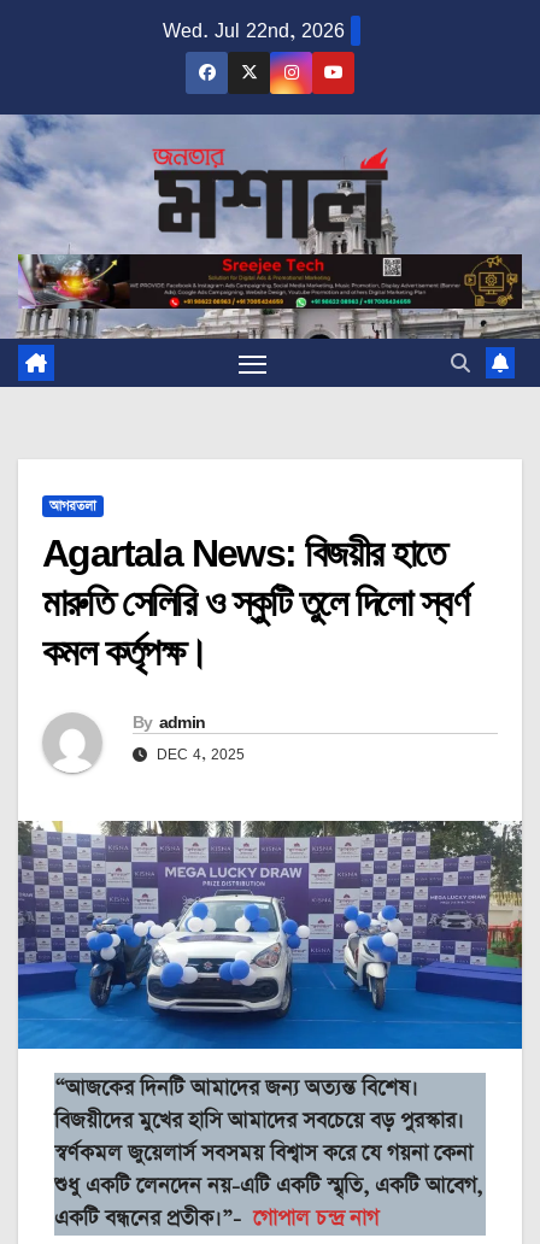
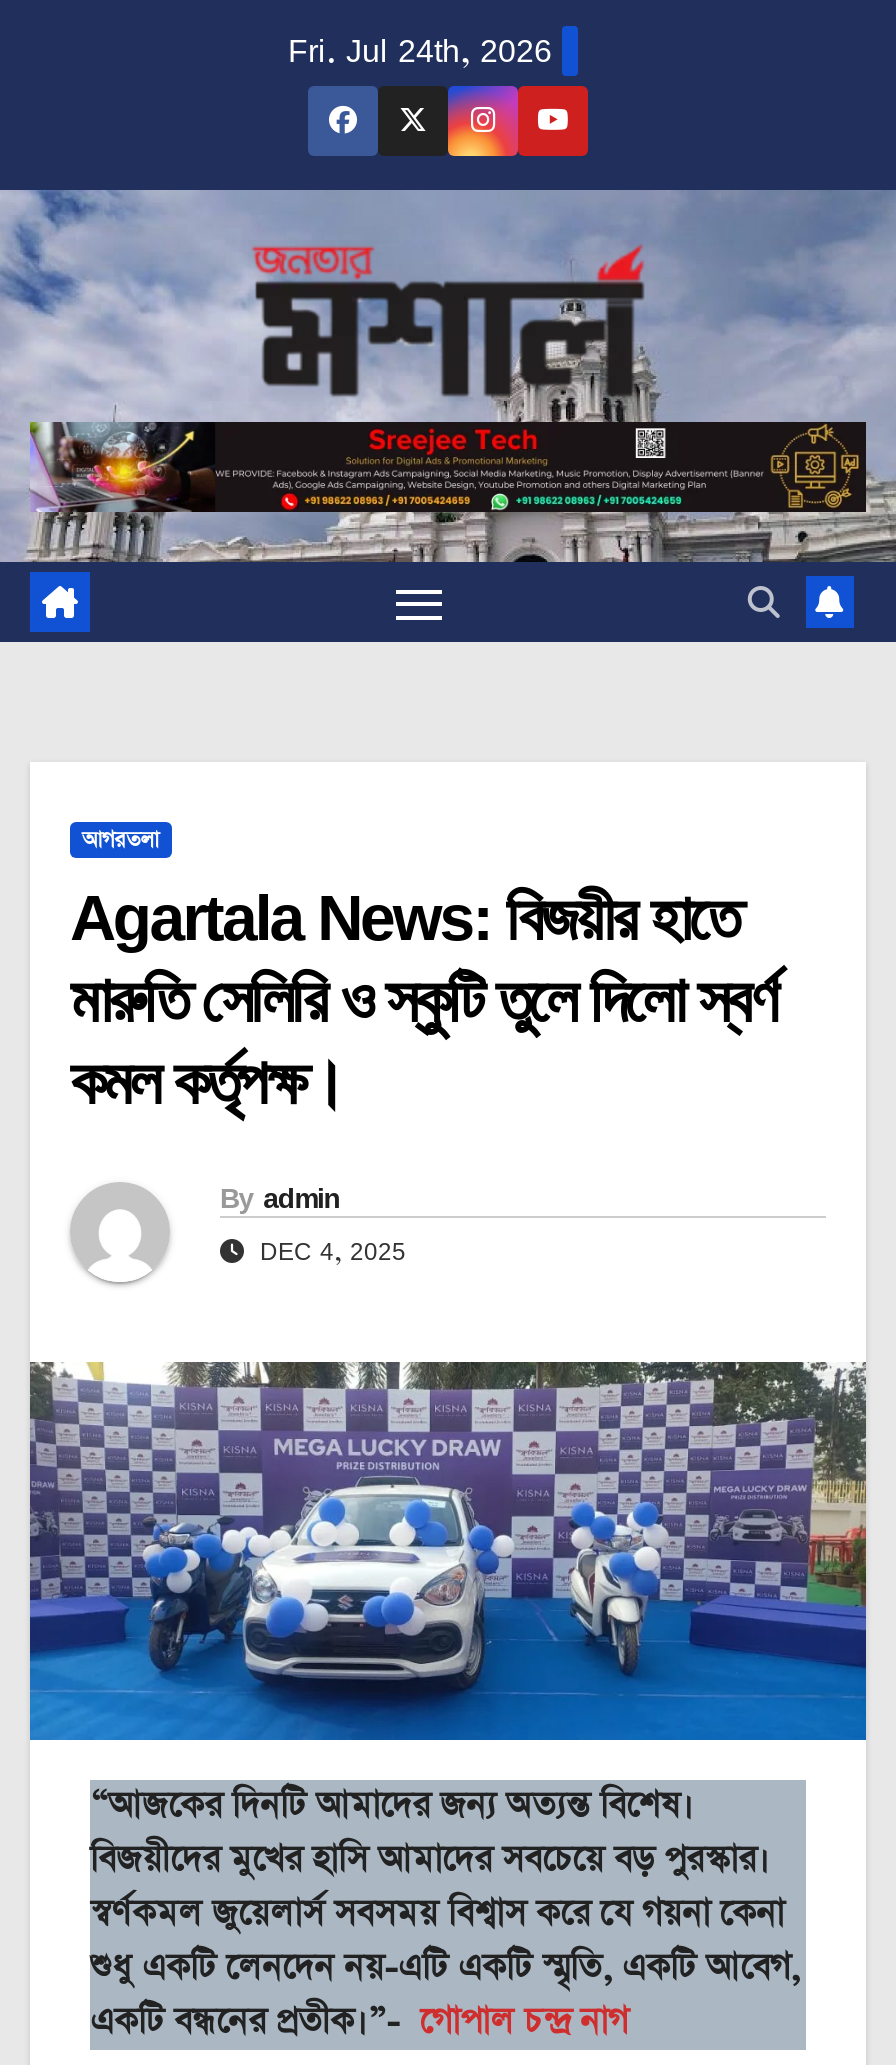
[162,16,344,45] Wed. Jul 22nd, 2026 -> [288,26,552,74] Fri. Jul 24th, 2026

